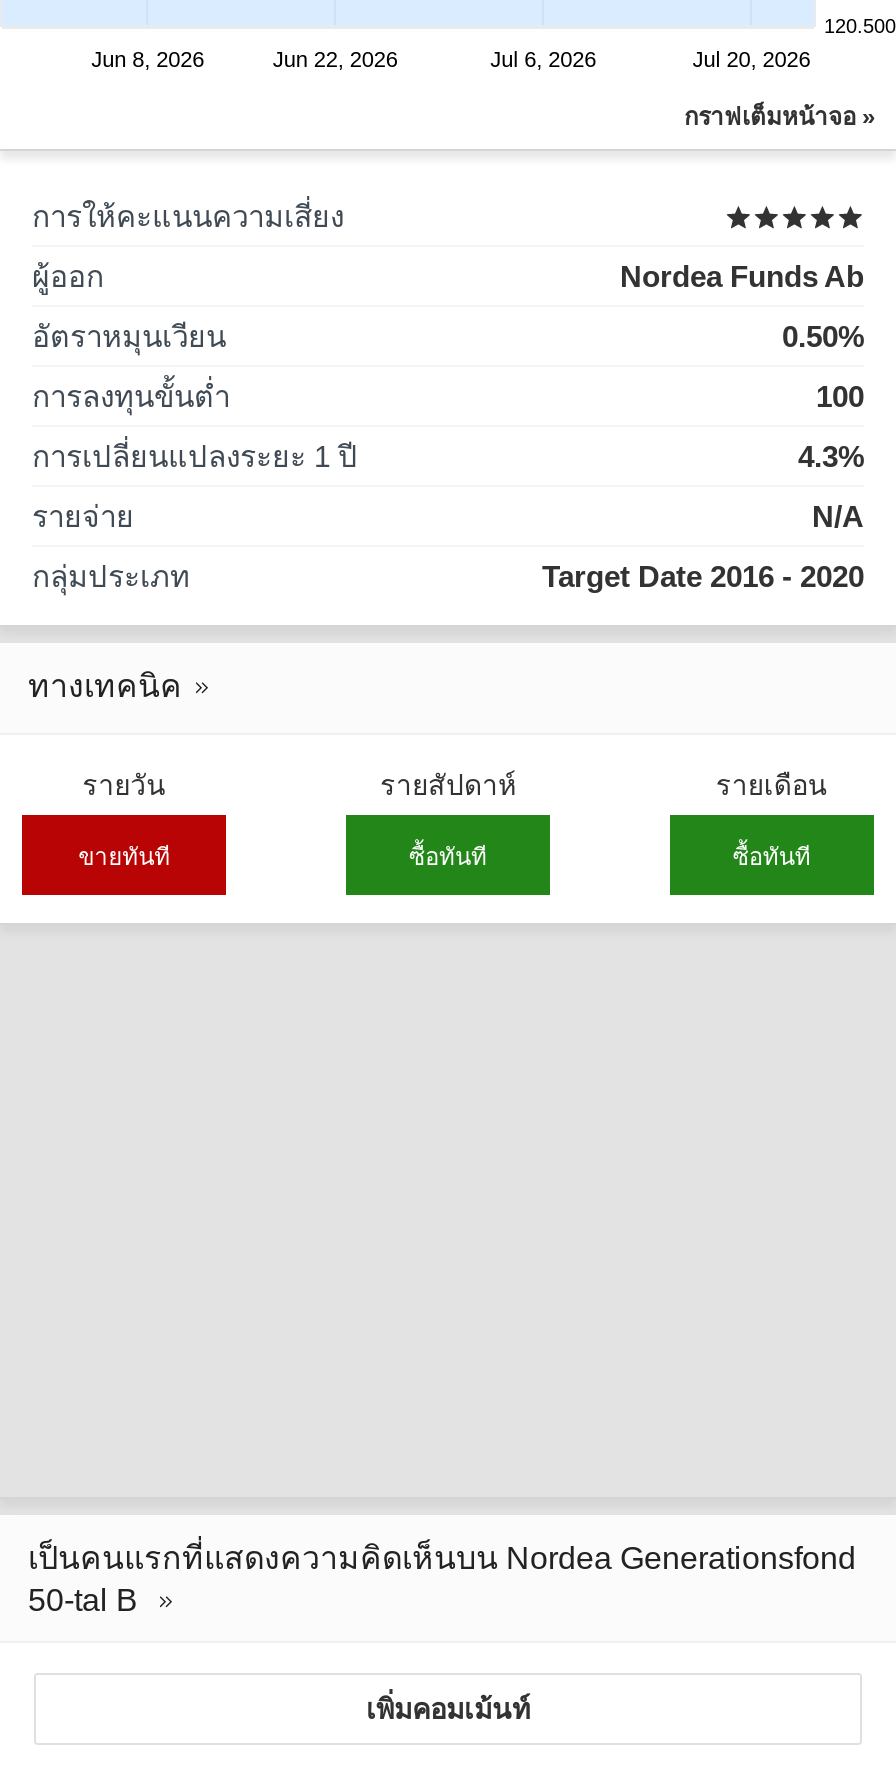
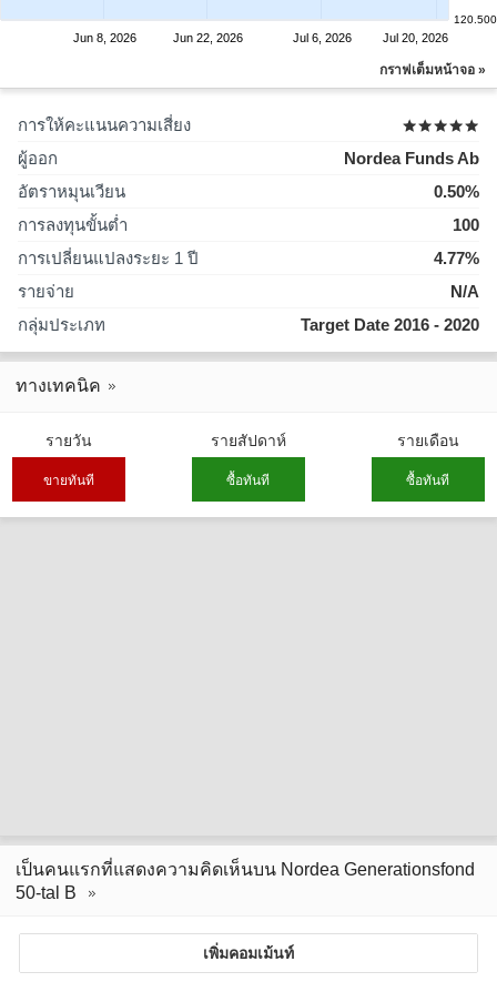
[798,439,864,473] 4.3% -> [434,249,479,267] 4.77%

